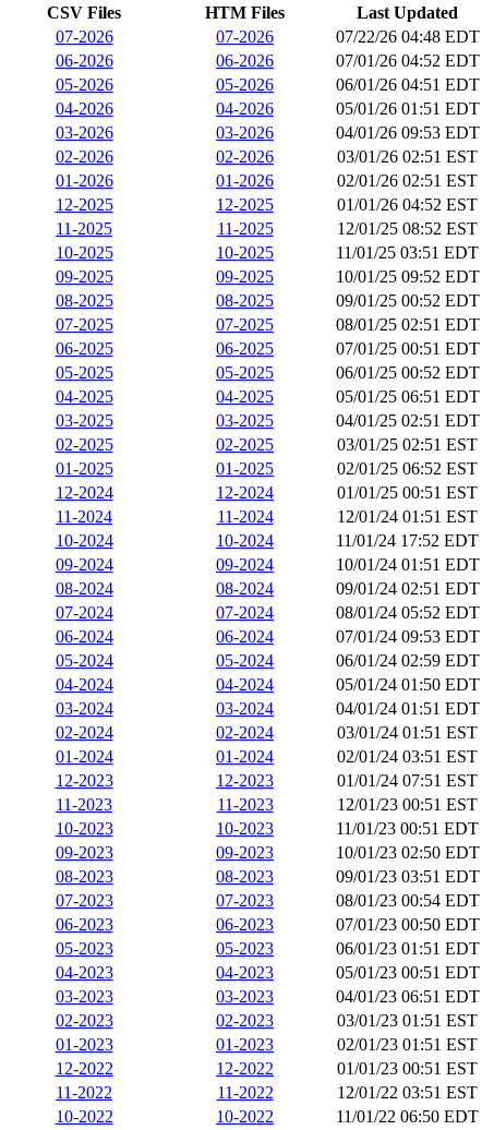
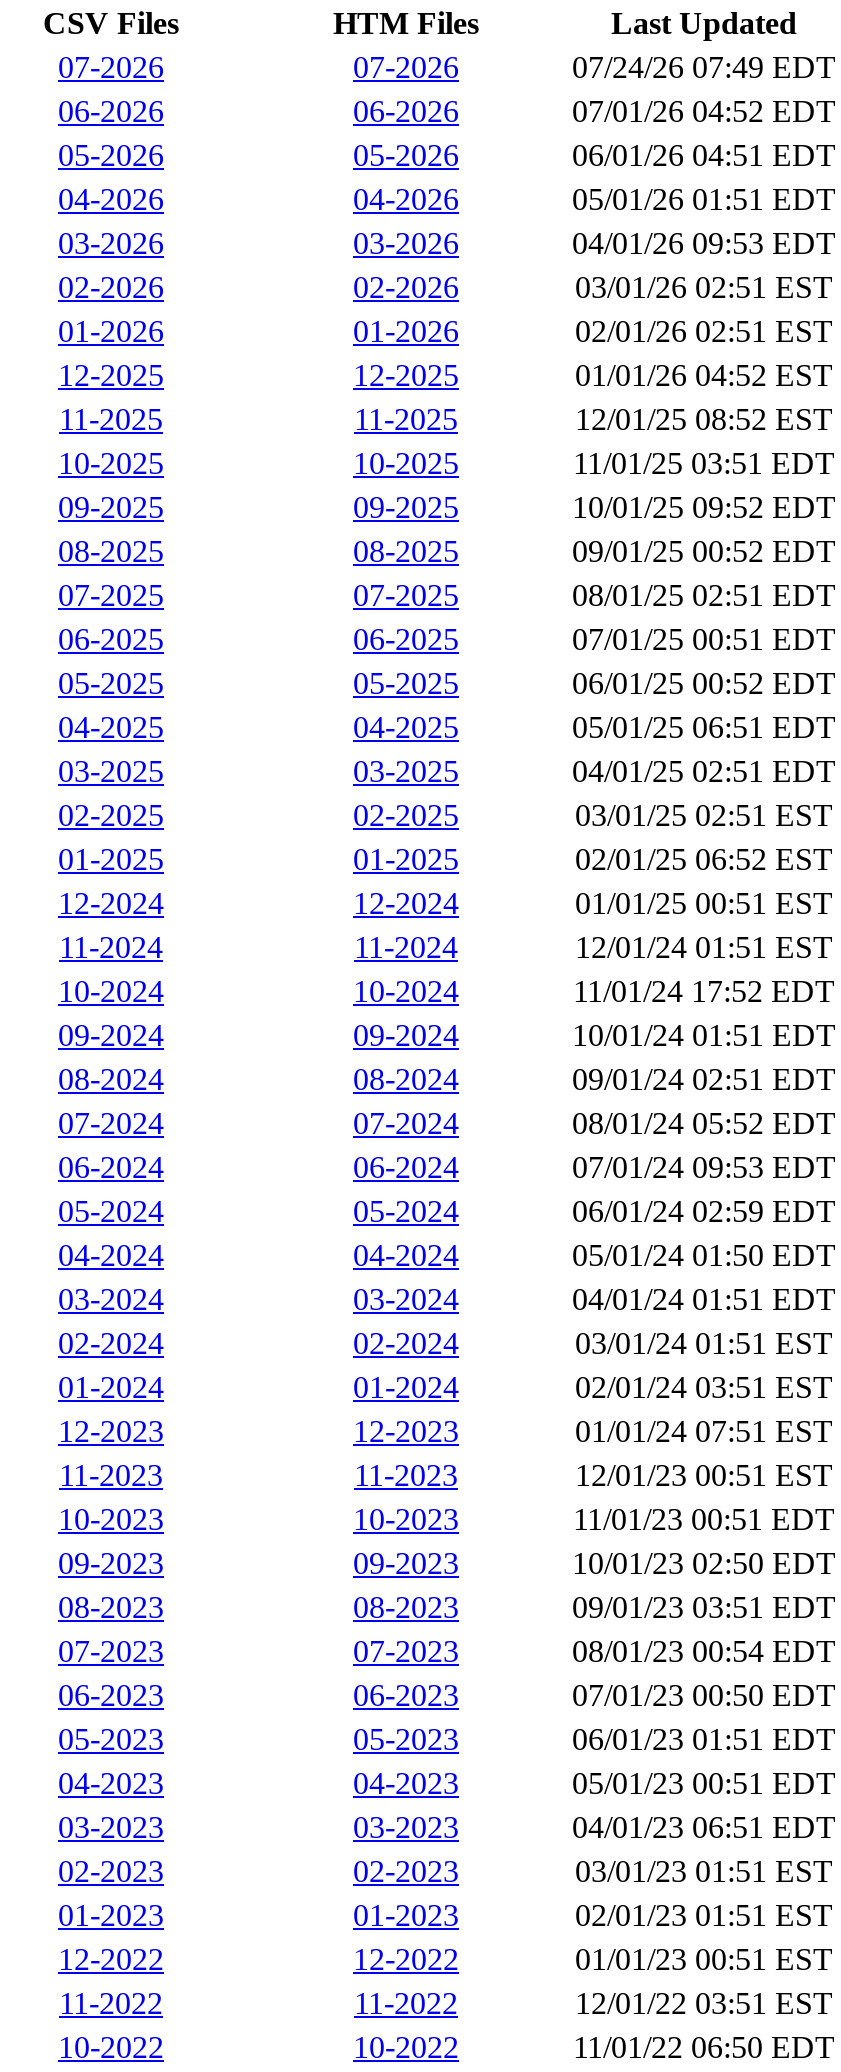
[335,27,479,46] 07/22/26 04:48 EDT -> [572,50,836,84] 07/24/26 07:49 EDT

